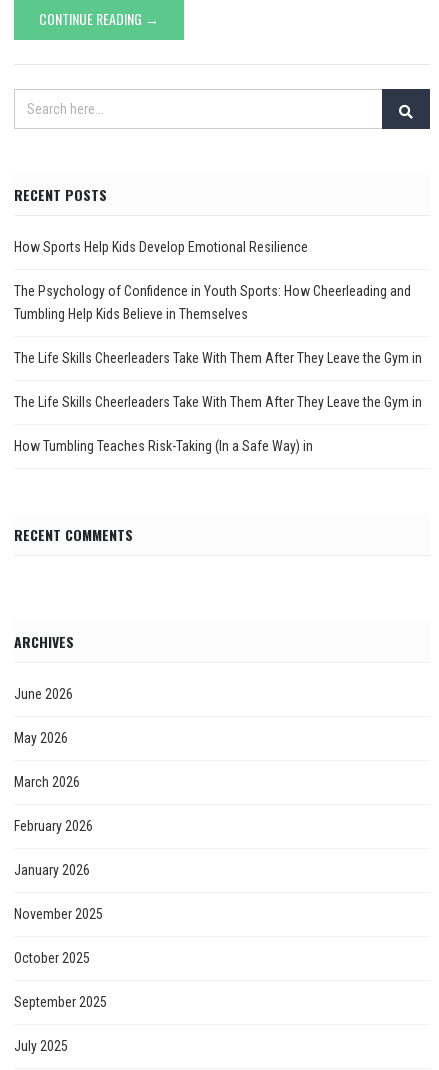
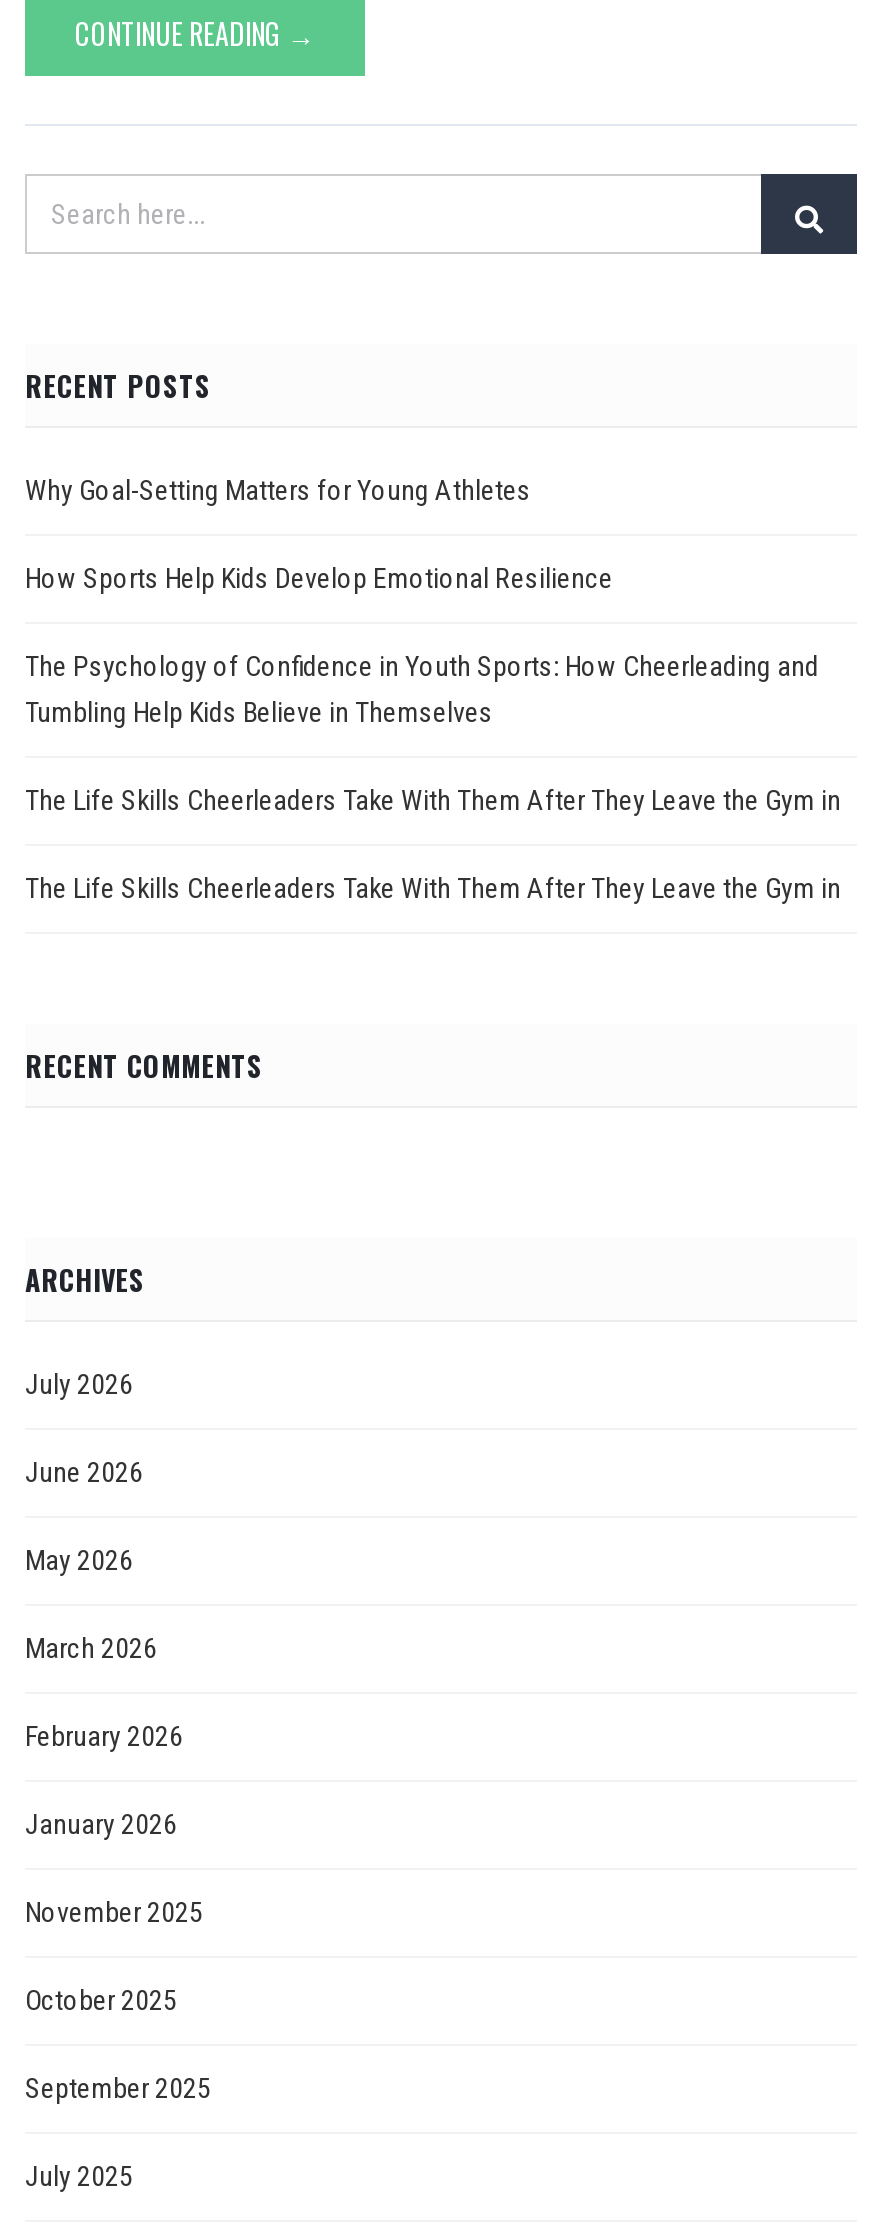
none -> [25,473,531,505] Why Goal-Setting Matters for Young Athletes
[14,438,313,454] How Tumbling Teaches Risk-Taking (In a Safe Way) in -> none
none -> [25,1367,133,1399] July 2026

